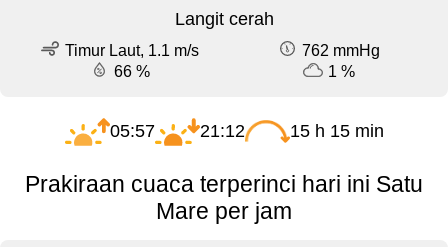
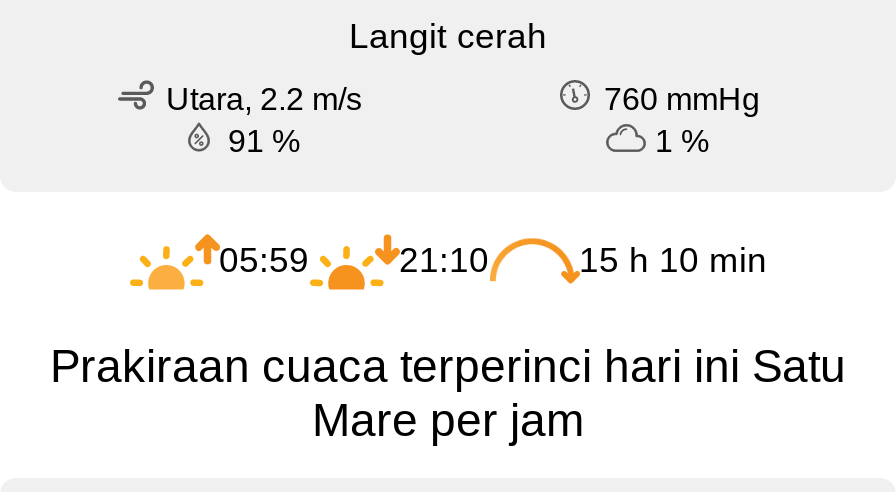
[65,42,380,80] Timur Laut, 1.1 m/s | 762 mmHg | 66 % -> [166,82,760,158] Utara, 2.2 m/s | 760 mmHg | 91 %
[109,121,154,141] 05:57 -> [219,240,309,280] 05:59
[199,121,244,141] 21:12 -> [399,240,489,280] 21:10
[289,121,383,141] 15 h 15 min -> [579,240,767,280] 15 h 10 min

